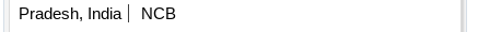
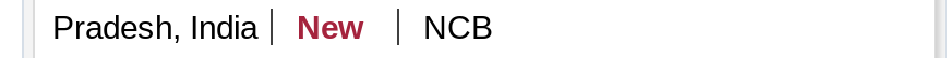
none -> [297,9,364,46] New

